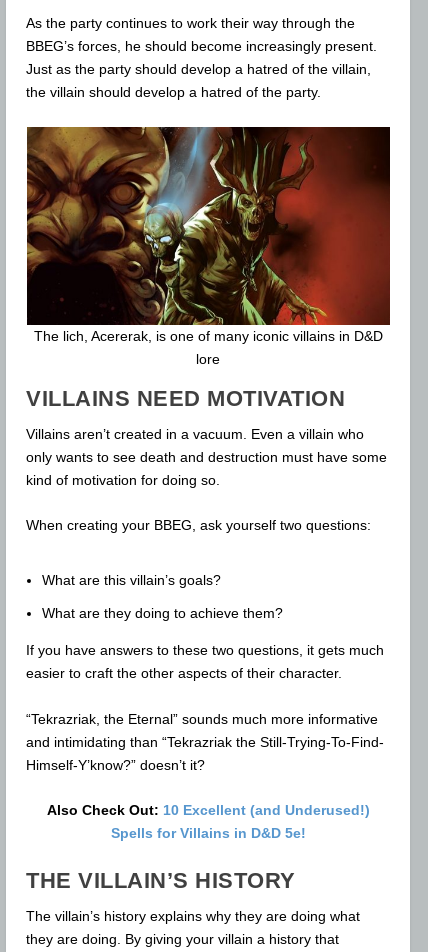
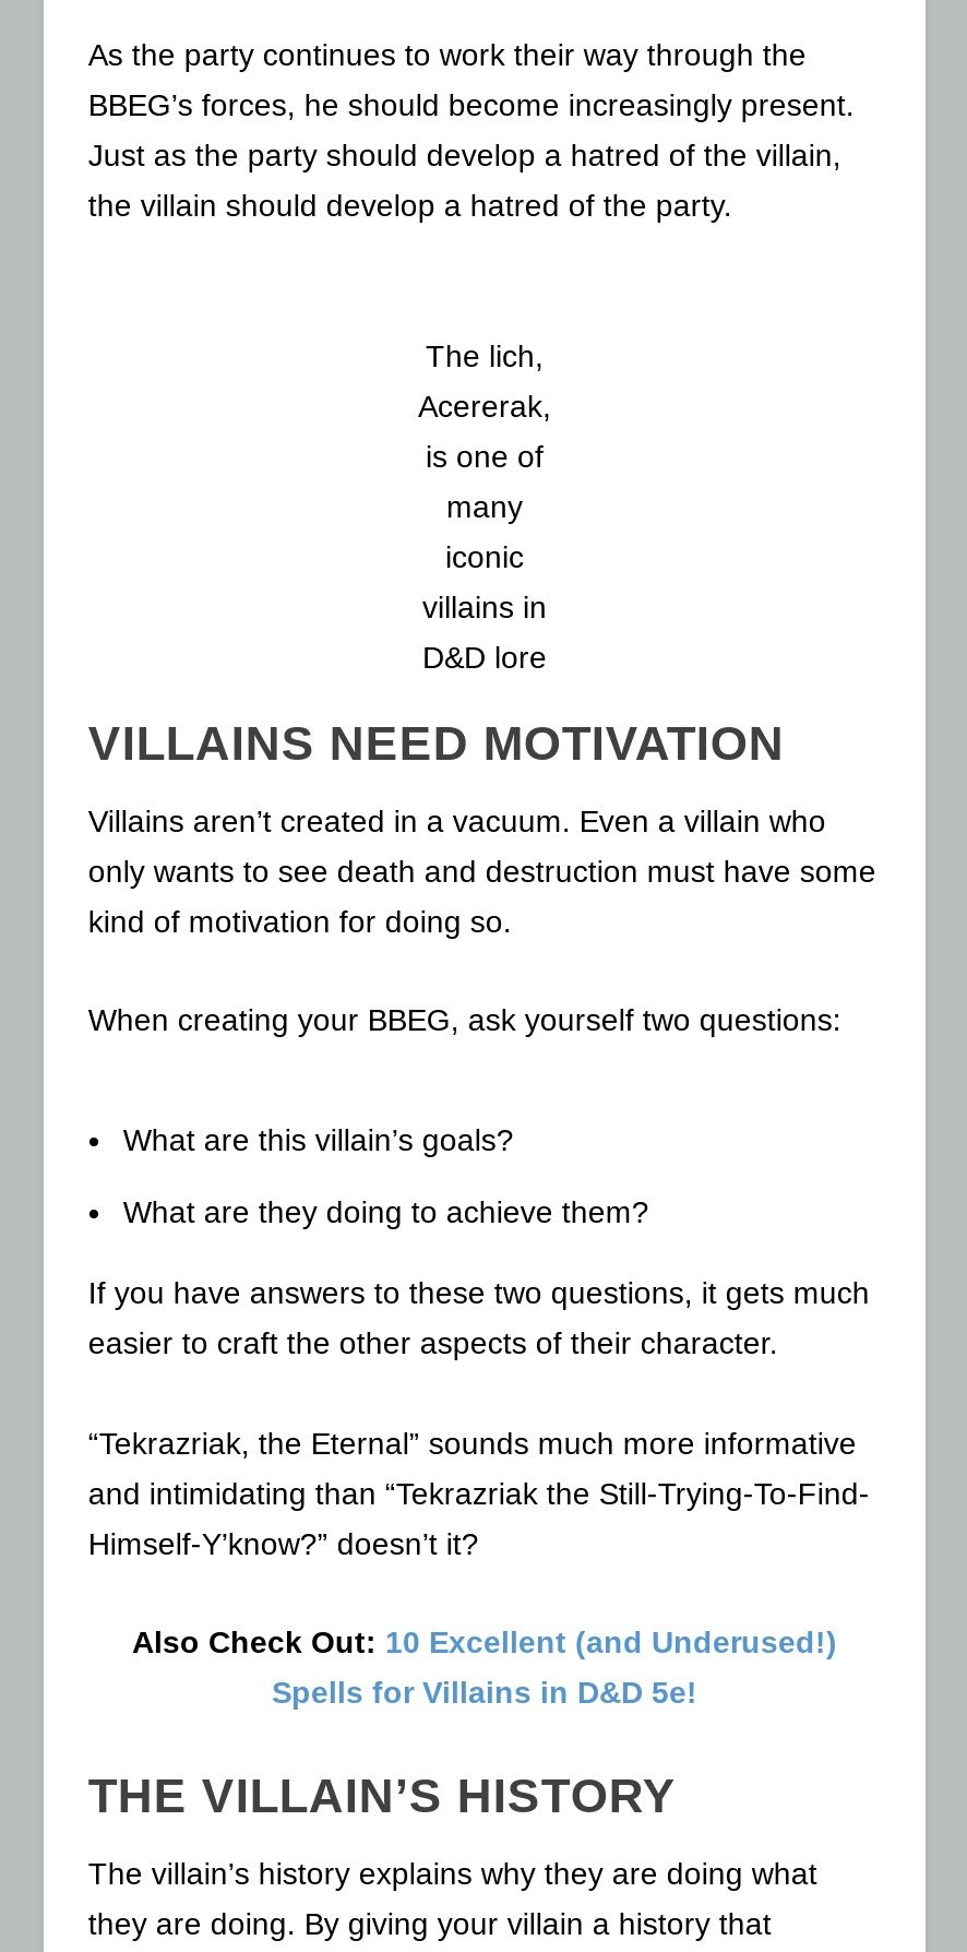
[26,126,391,320] [image] -> none

